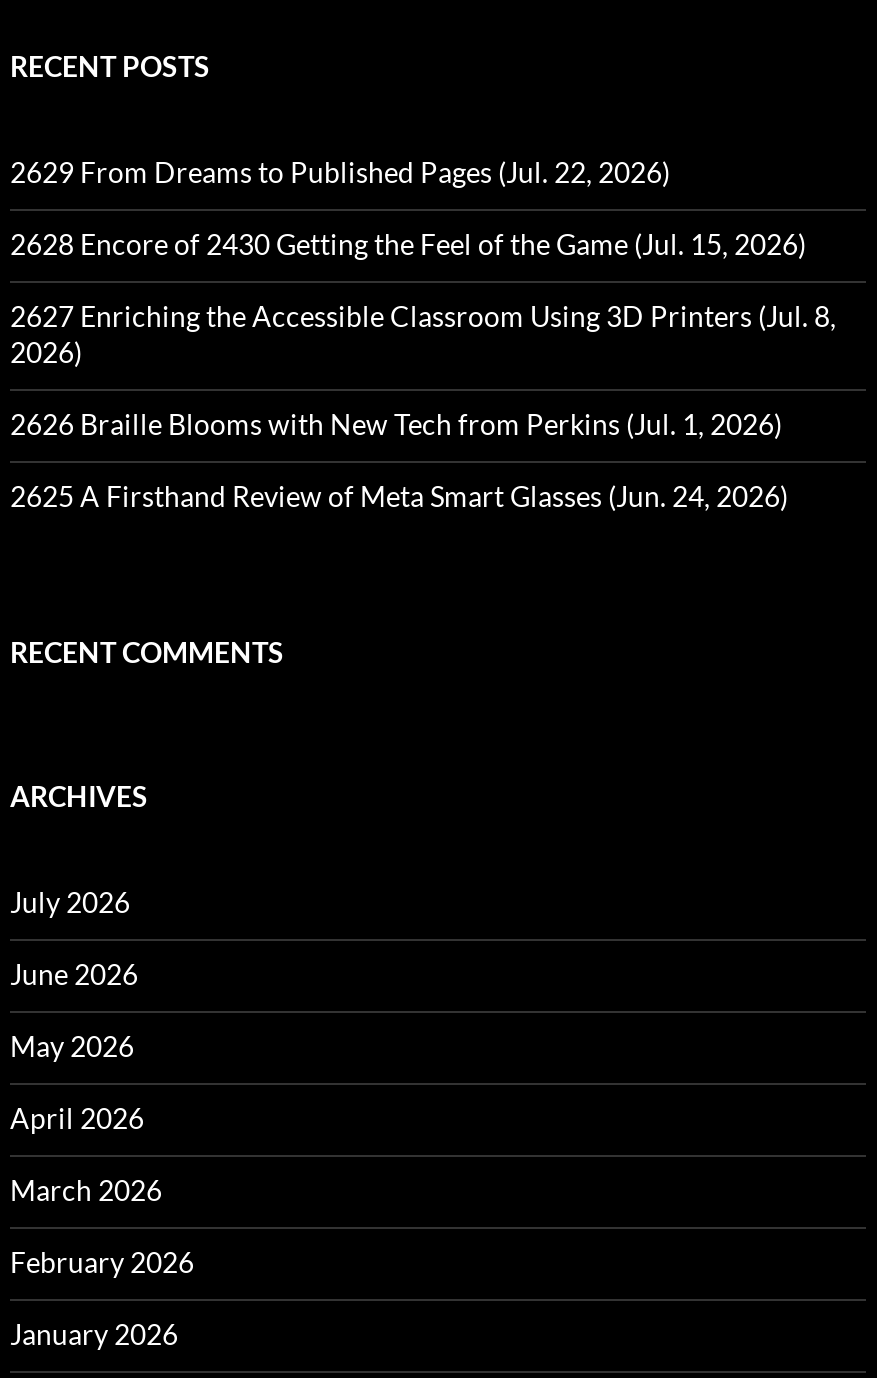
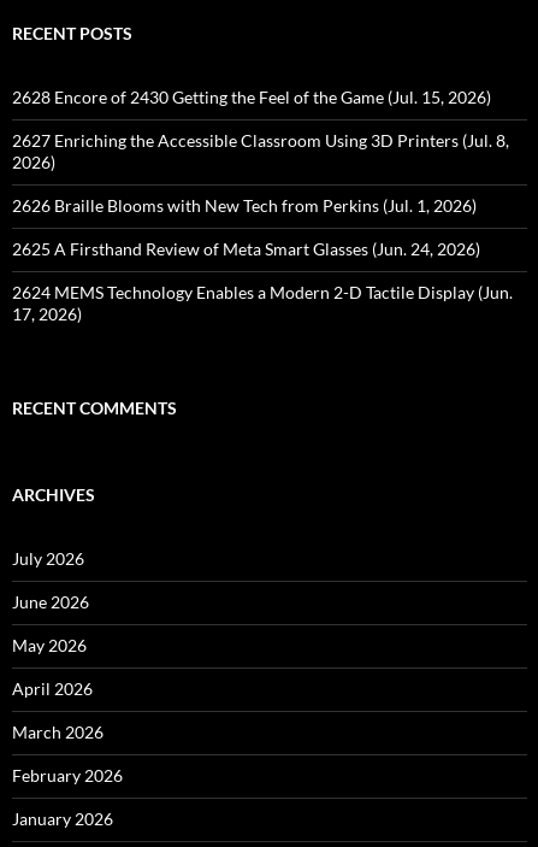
[10,155,670,189] 2629 From Dreams to Published Pages (Jul. 22, 2026) -> none
moved [10,227,836,513] -> [12,87,509,259]: 2628 Encore of 2430 Getting the Feel of the Game (Jul. 15, 2026) | 2627 Enriching the Accessible Classroom Using 3D Printers (Jul. 8, | 2026) | 2626 Braille Blooms with New Tech from Perkins (Jul. 1, 2026) | 2625 A Firsthand Review of Meta Smart Glasses (Jun. 24, 2026)
none -> [12,282,513,324] 2624 MEMS Technology Enables a Modern 2-D Tactile Display (Jun. | 17, 2026)

